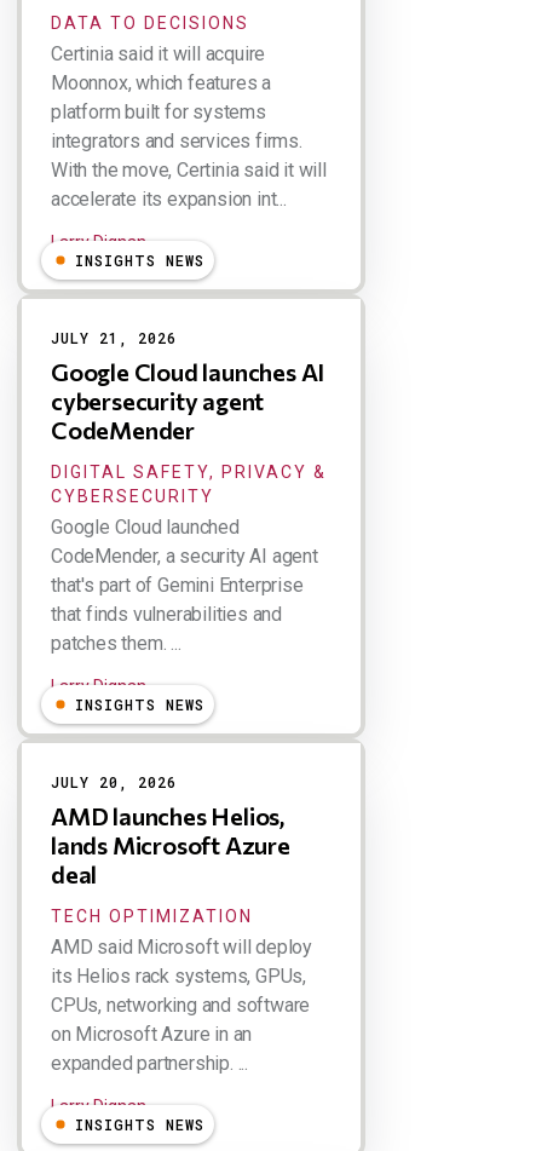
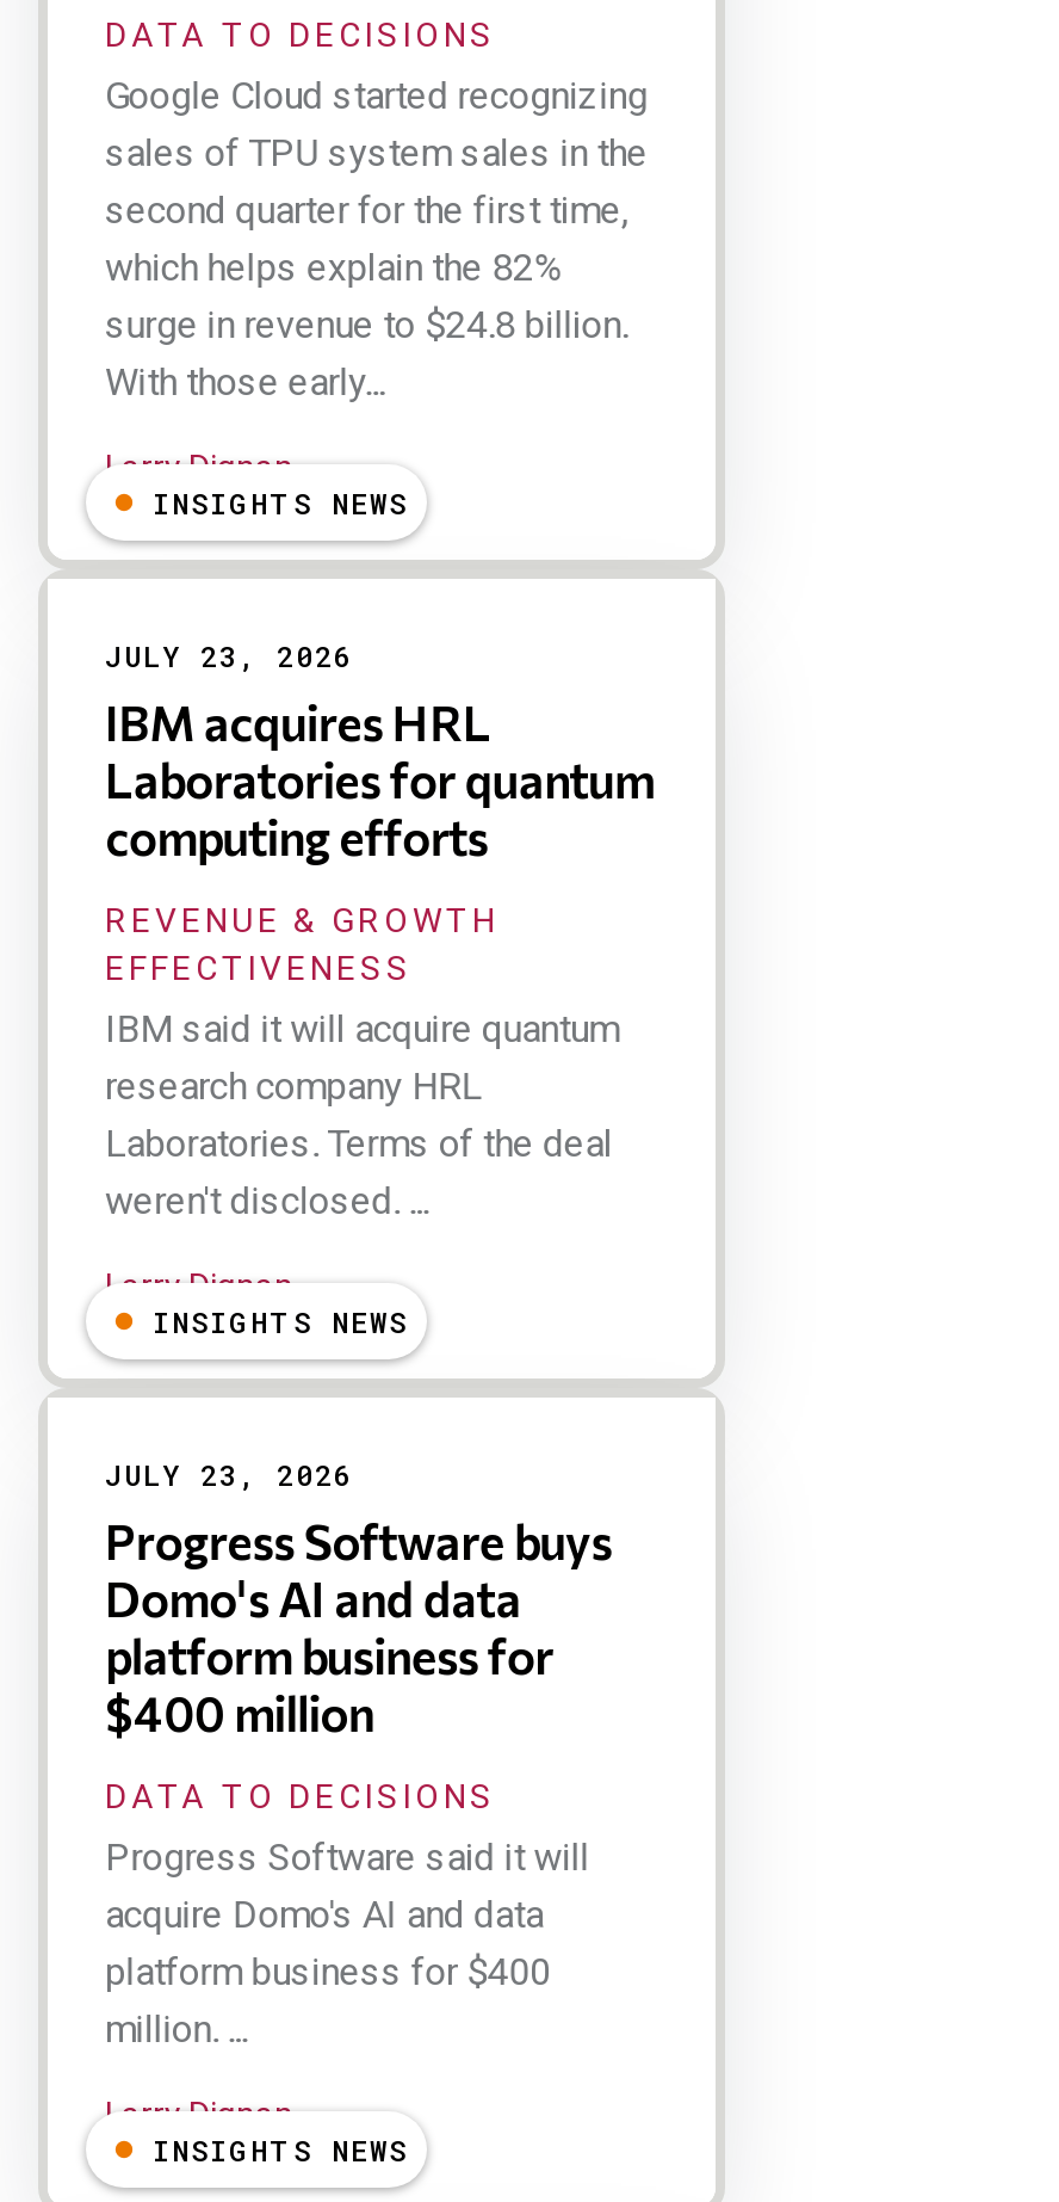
[51,42,326,211] Certinia said it will acquire | Moonnox, which features a | platform built for systems | integrators and services firms. | With the move, Certinia said it will | accelerate its expansion int... -> [105,73,648,405] Google Cloud started recognizing | sales of TPU system sales in the | second quarter for the first time, | which helps explain the 82% | surge in revenue to $24.8 billion. | With those early...
[51,328,325,444] JULY 21, 2026 | Google Cloud launches AI | cybersecurity agent | CodeMender -> [105,636,654,865] JULY 23, 2026 | IBM acquires HRL | Laboratories for quantum | computing efforts
[51,462,327,655] DIGITAL SAFETY, PRIVACY & | CYBERSECURITY | Google Cloud launched | CodeMender, a security AI agent | that's part of Gemini Enterprise | that finds vulnerabilities and | patches them. ... -> [105,901,619,1223] REVENUE & GROWTH | EFFECTIVENESS | IBM said it will acquire quantum | research company HRL | Laboratories. Terms of the deal | weren't disclosed. ...
[51,772,290,888] JULY 20, 2026 | AMD launches Helios, | lands Microsoft Azure | deal -> [105,1455,612,1741] JULY 23, 2026 | Progress Software buys | Domo's AI and data | platform business for | $400 million
[51,907,312,1075] TECH OPTIMIZATION | AMD said Microsoft will deploy | its Helios rack systems, GPUs, | CPUs, networking and software | on Microsoft Azure in an | expanded partnership. ... -> [105,1777,589,2052] DATA TO DECISIONS | Progress Software said it will | acquire Domo's AI and data | platform business for $400 | million. ...

